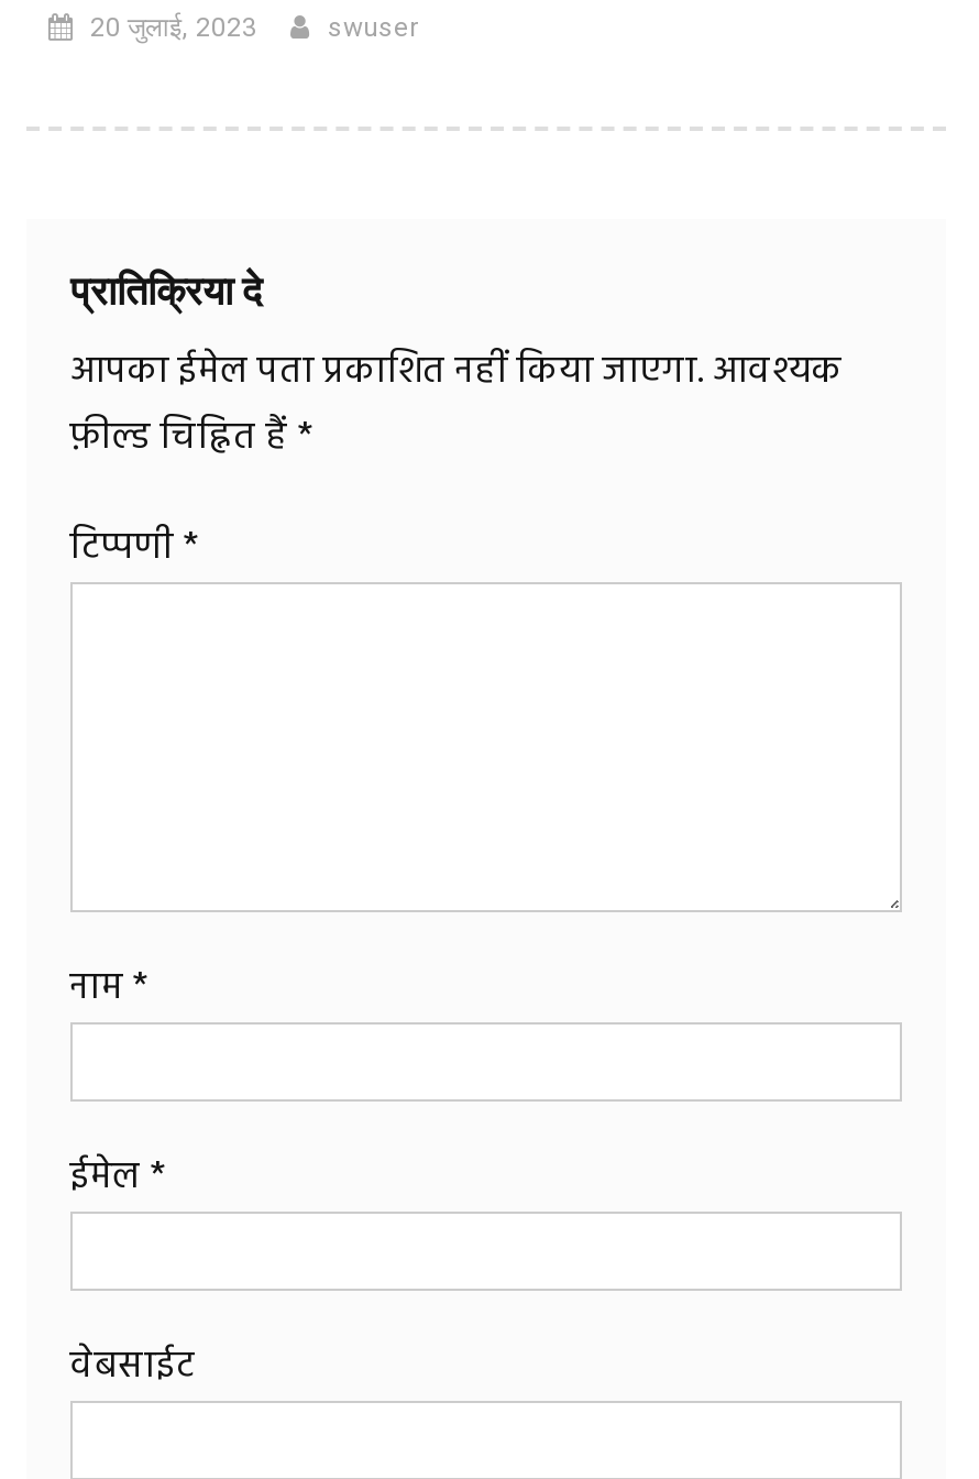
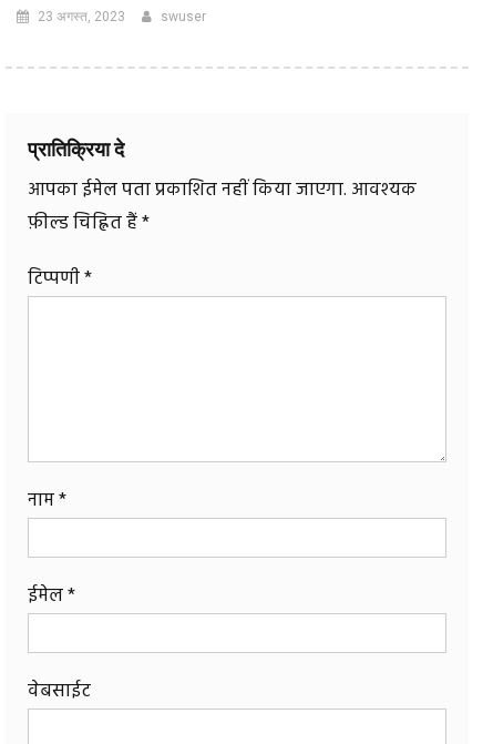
[90,13,257,44] 20 जुलाई, 2023 -> [38,9,125,25] 23 अगस्त, 2023

